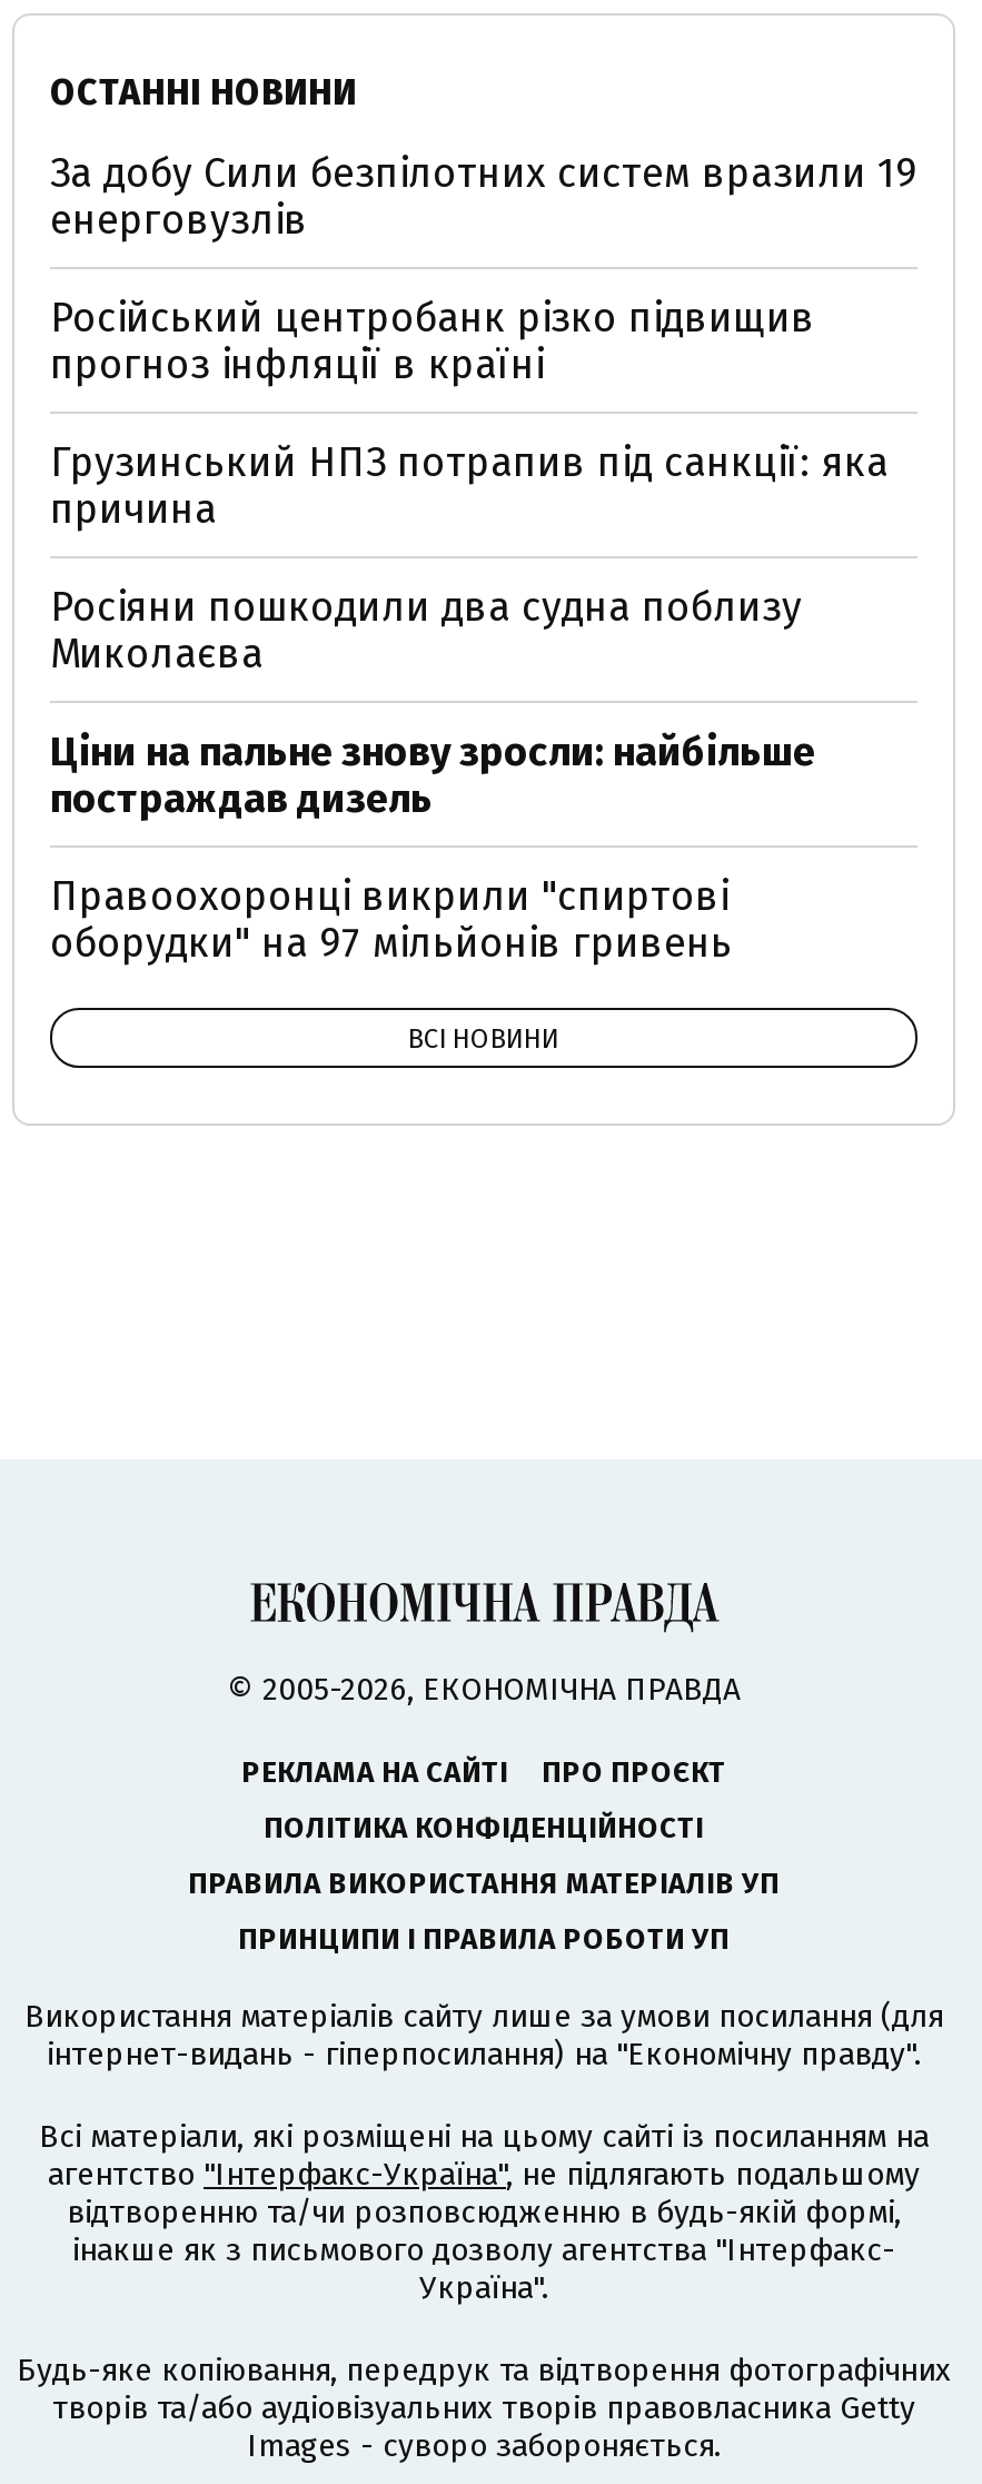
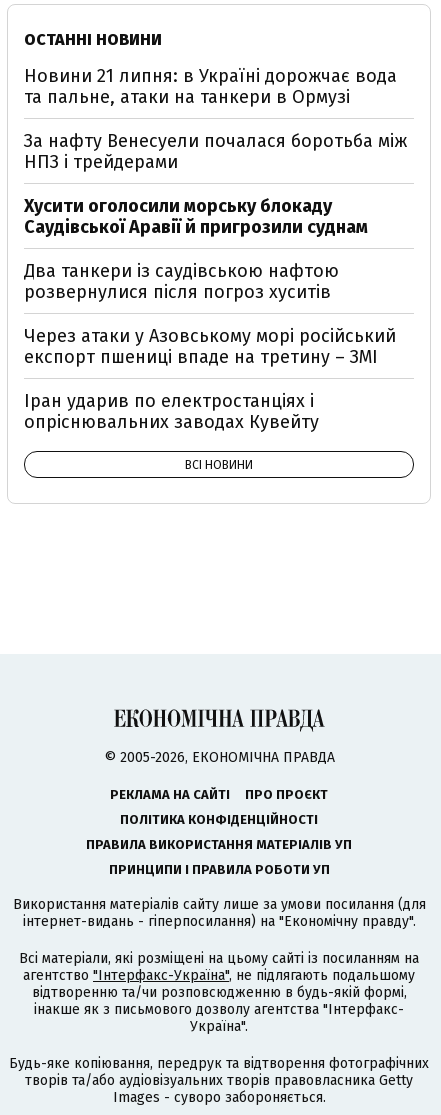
[50,149,917,245] За добу Сили безпілотних систем вразили 19 | енерговузлів -> [24,65,397,108] Новини 21 липня: в Україні дорожчає вода | та пальне, атаки на танкери в Ормузі
[50,294,815,389] Російський центробанк різко підвищив | прогноз інфляції в країні -> [24,130,407,173] За нафту Венесуели почалася боротьба між | НПЗ і трейдерами
[50,438,889,534] Грузинський НПЗ потрапив під санкції: яка | причина -> [24,195,368,238] Хусити оголосили морську блокаду | Саудівської Аравії й пригрозили суднам
[50,583,802,679] Росіяни пошкодили два судна поблизу | Миколаєва -> [24,260,339,303] Два танкери із саудівською нафтою | розвернулися після погроз хуситів
[50,728,815,823] Ціни на пальне знову зросли: найбільше | постраждав дизель -> [24,325,396,368] Через атаки у Азовському морі російський | експорт пшениці впаде на третину – ЗМІ
[50,872,733,968] Правоохоронці викрили "спиртові | оборудки" на 97 мільйонів гривень -> [24,390,319,433] Іран ударив по електростанціях і | опріснювальних заводах Кувейту

